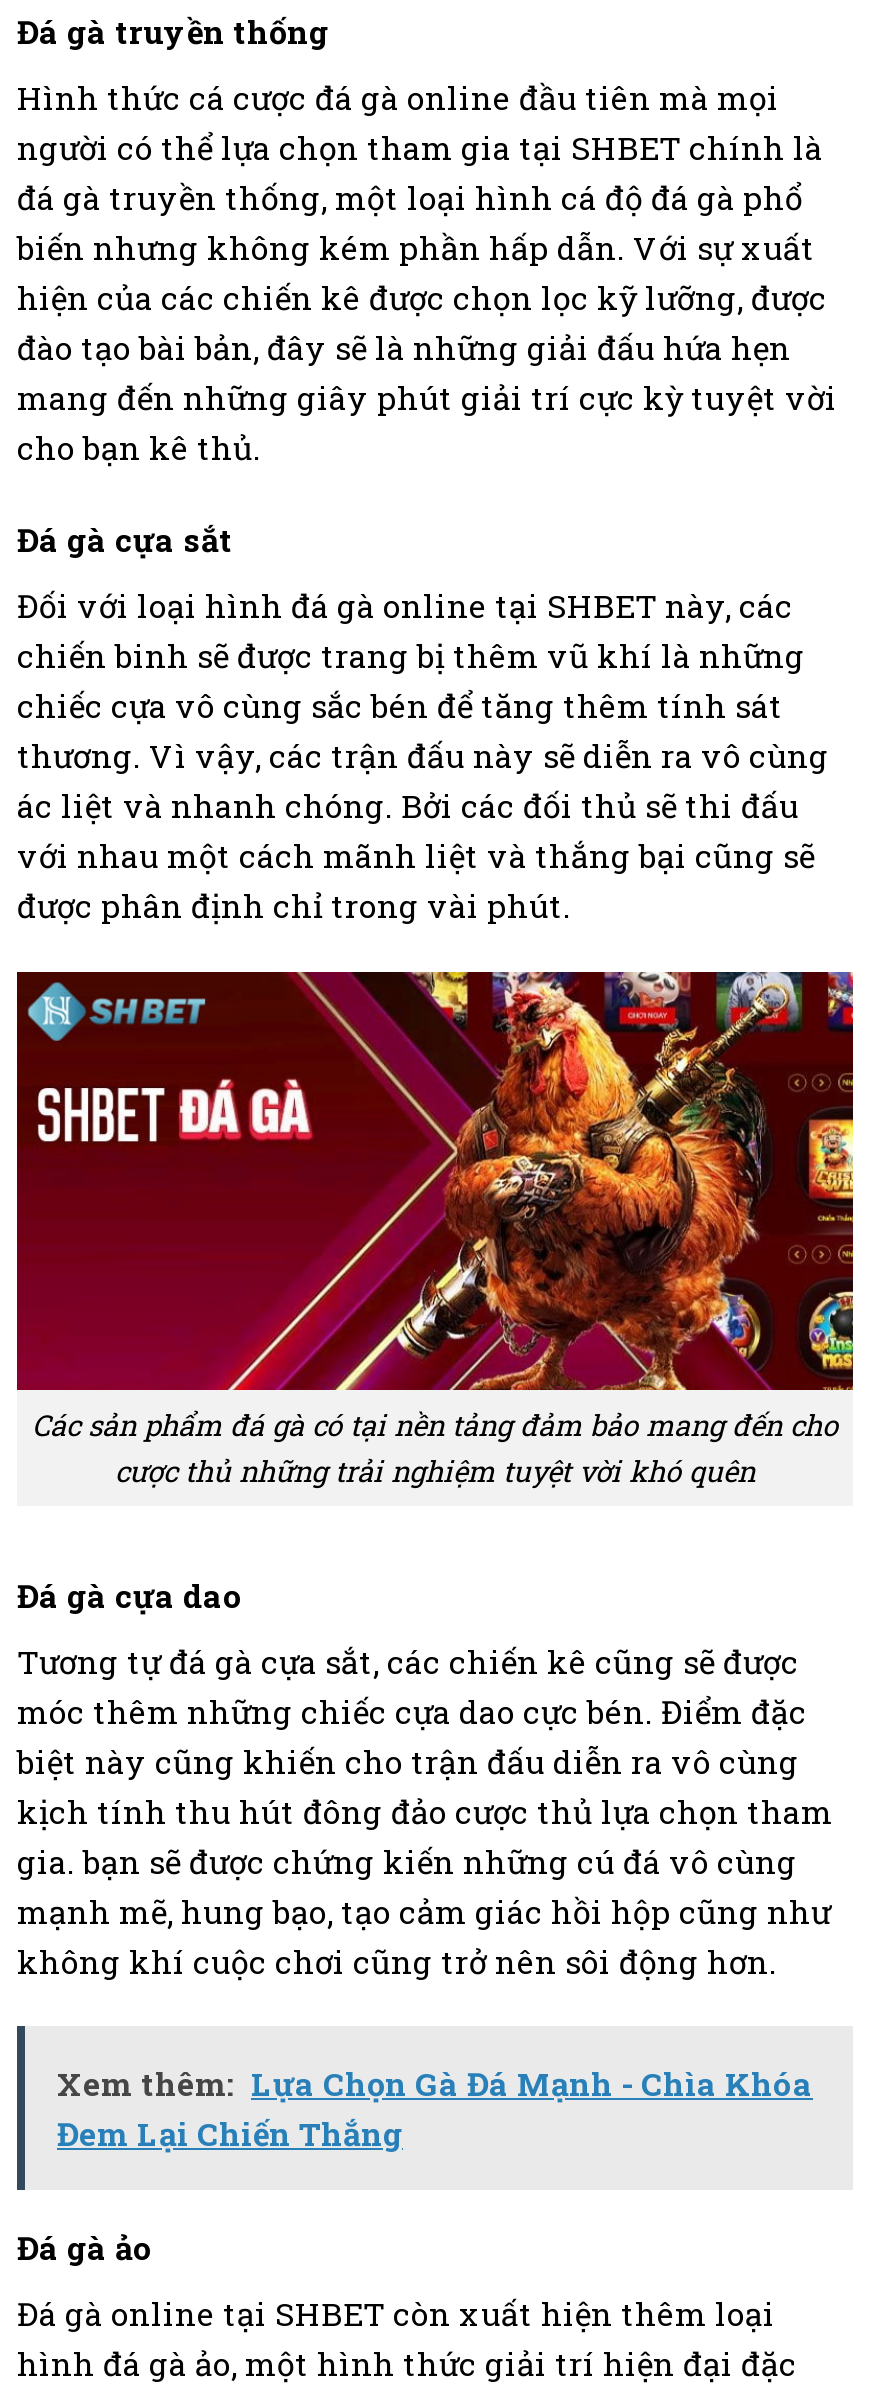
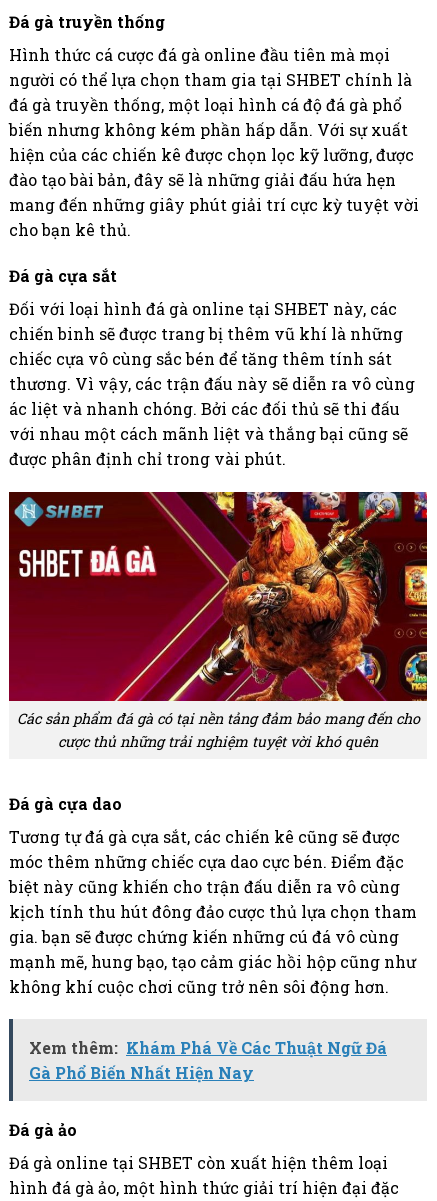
[57,2063,813,2155] Xem thêm: Lựa Chọn Gà Đá Mạnh - Chìa Khóa | Đem Lại Chiến Thắng -> [29,1037,387,1083] Xem thêm: Khám Phá Về Các Thuật Ngữ Đá | Gà Phổ Biến Nhất Hiện Nay

